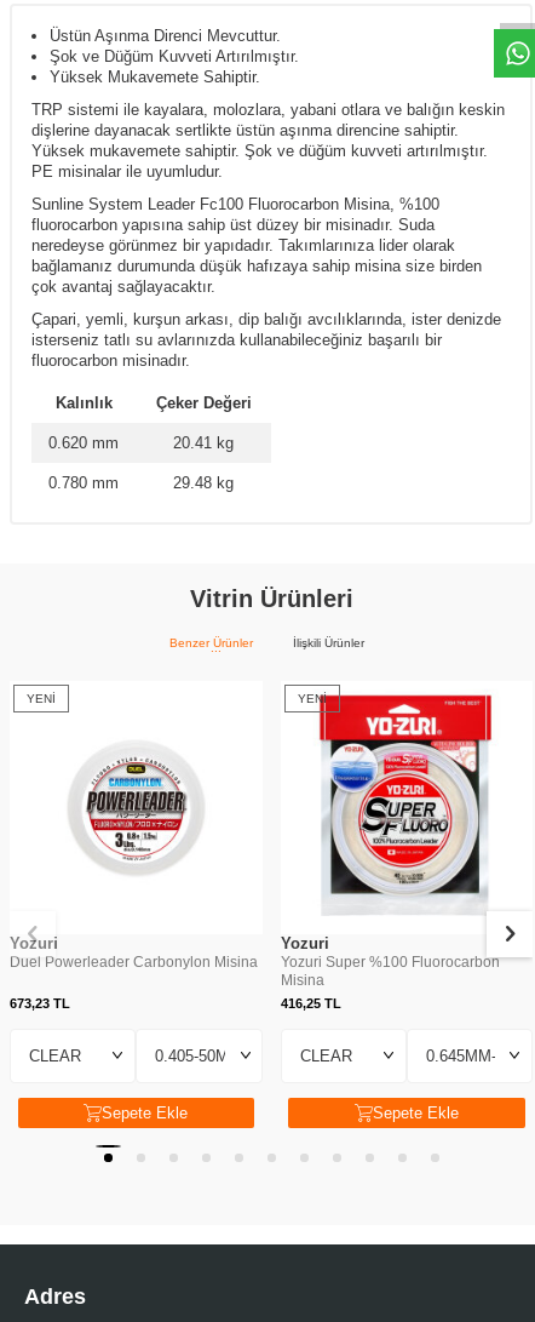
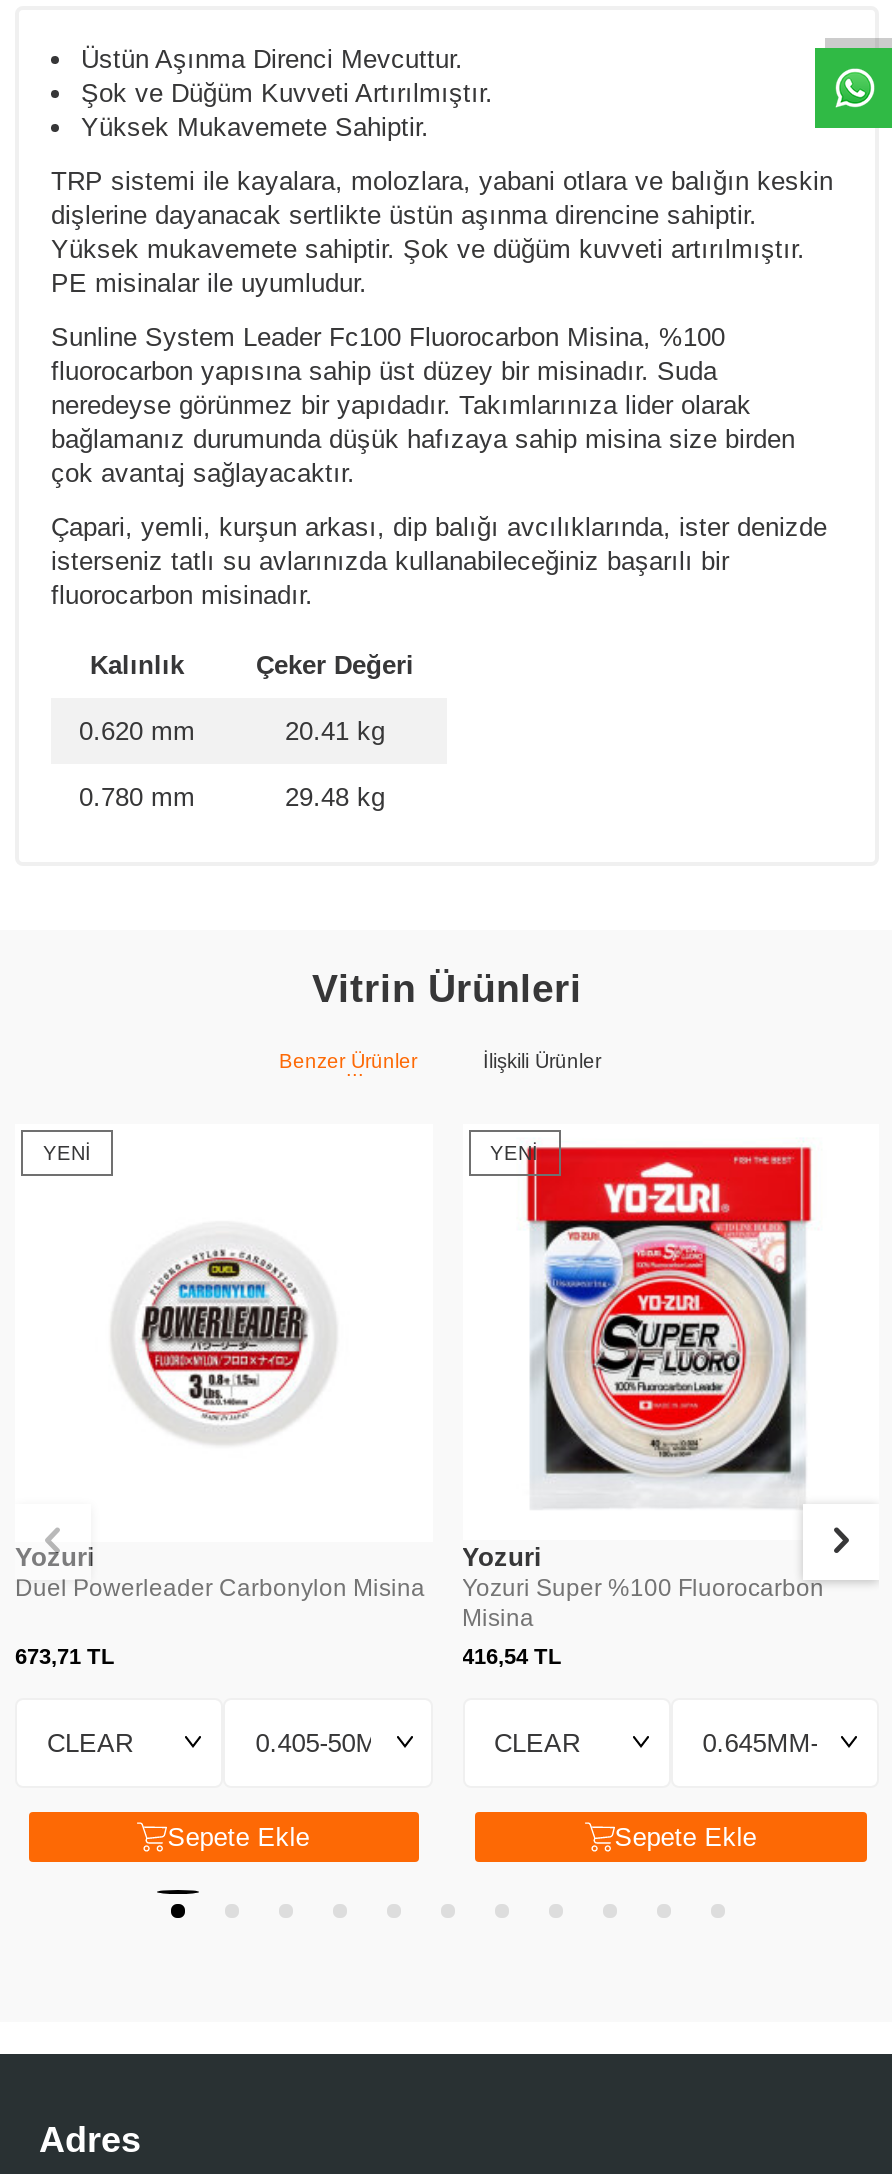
[10,996,70,1010] 673,23 TL -> [15,1644,115,1668] 673,71 TL
[280,996,341,1010] 416,25 TL -> [462,1644,562,1668] 416,54 TL

